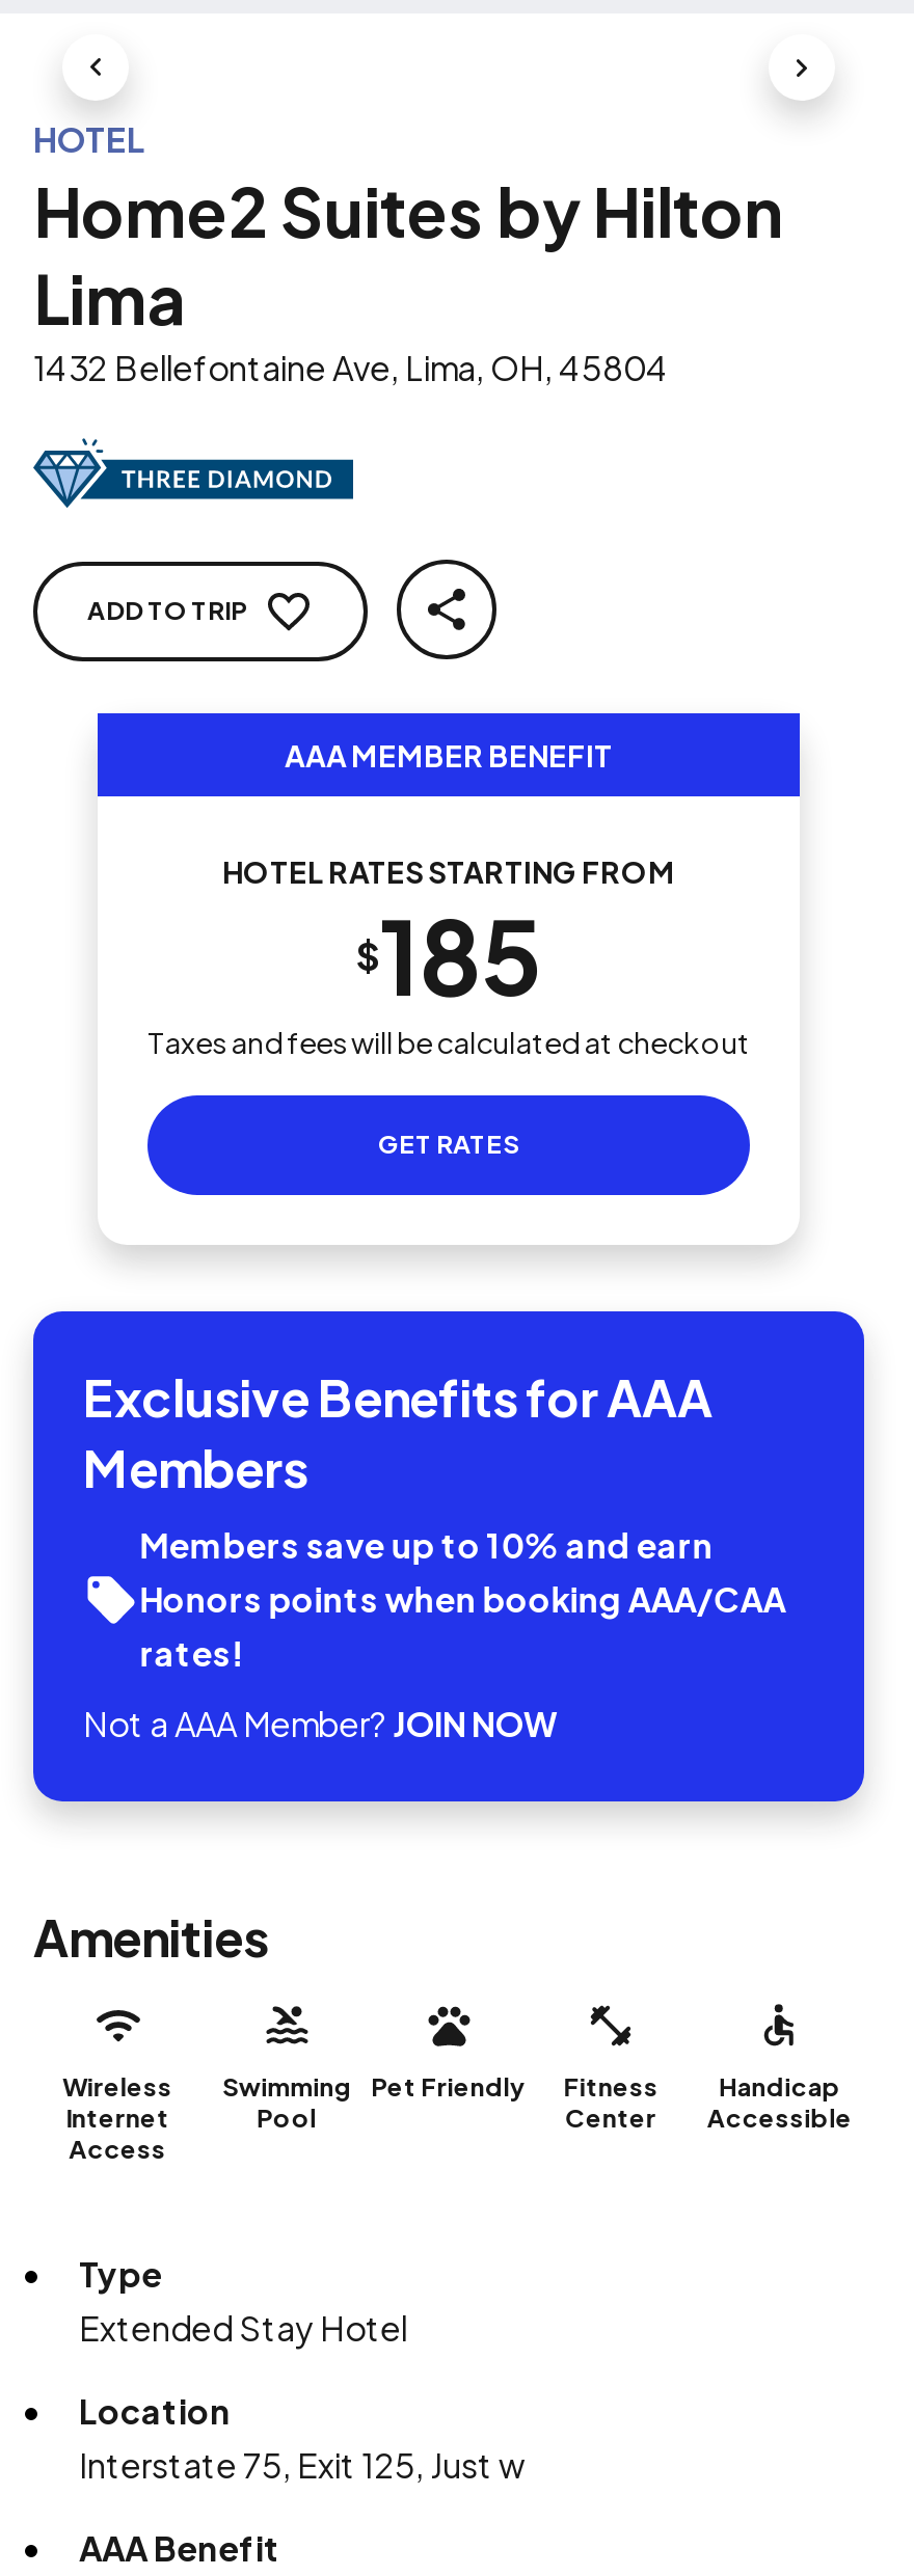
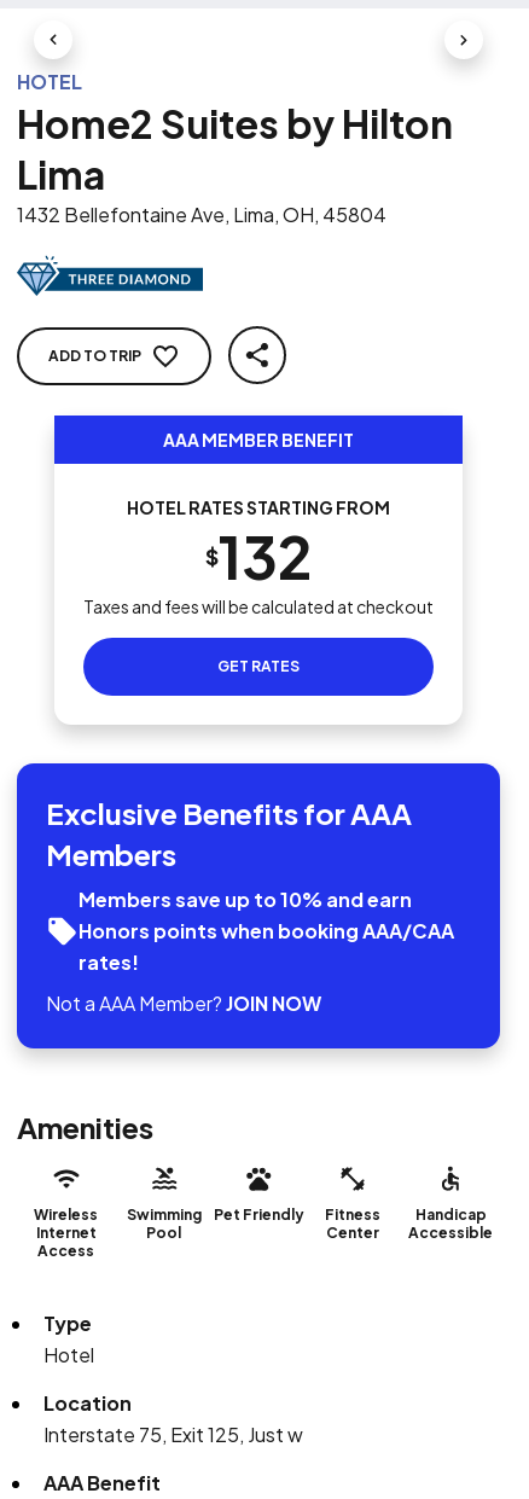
[356,892,541,1019] $185 -> [205,519,312,593] $132
[79,2306,407,2350] Extended Stay Hotel -> [43,1342,94,1367] Hotel

